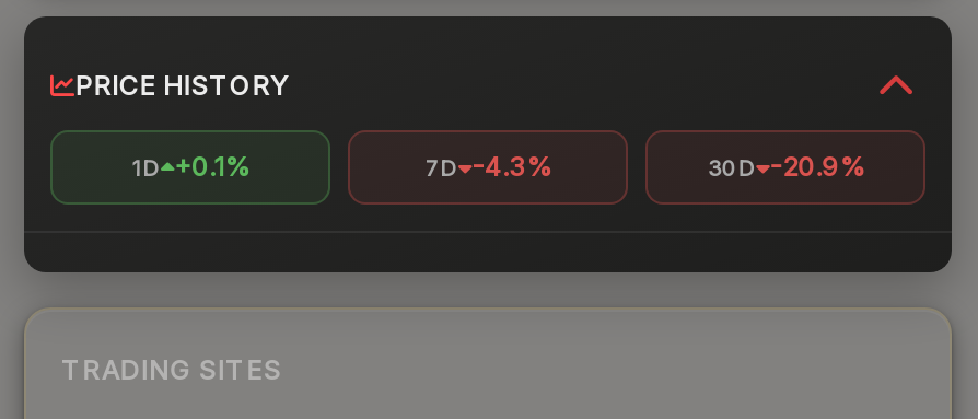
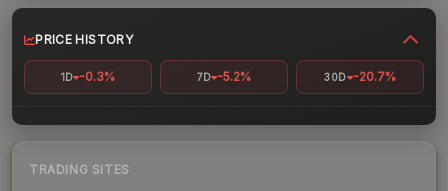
[132,150,248,183] 1D +0.1% -> [60,69,115,84] 1D -0.3%
[426,150,550,183] 7D -4.3% -> [196,69,251,84] 7D -5.2%
[707,150,864,183] 30D -20.9% -> [324,69,396,84] 30D -20.7%

